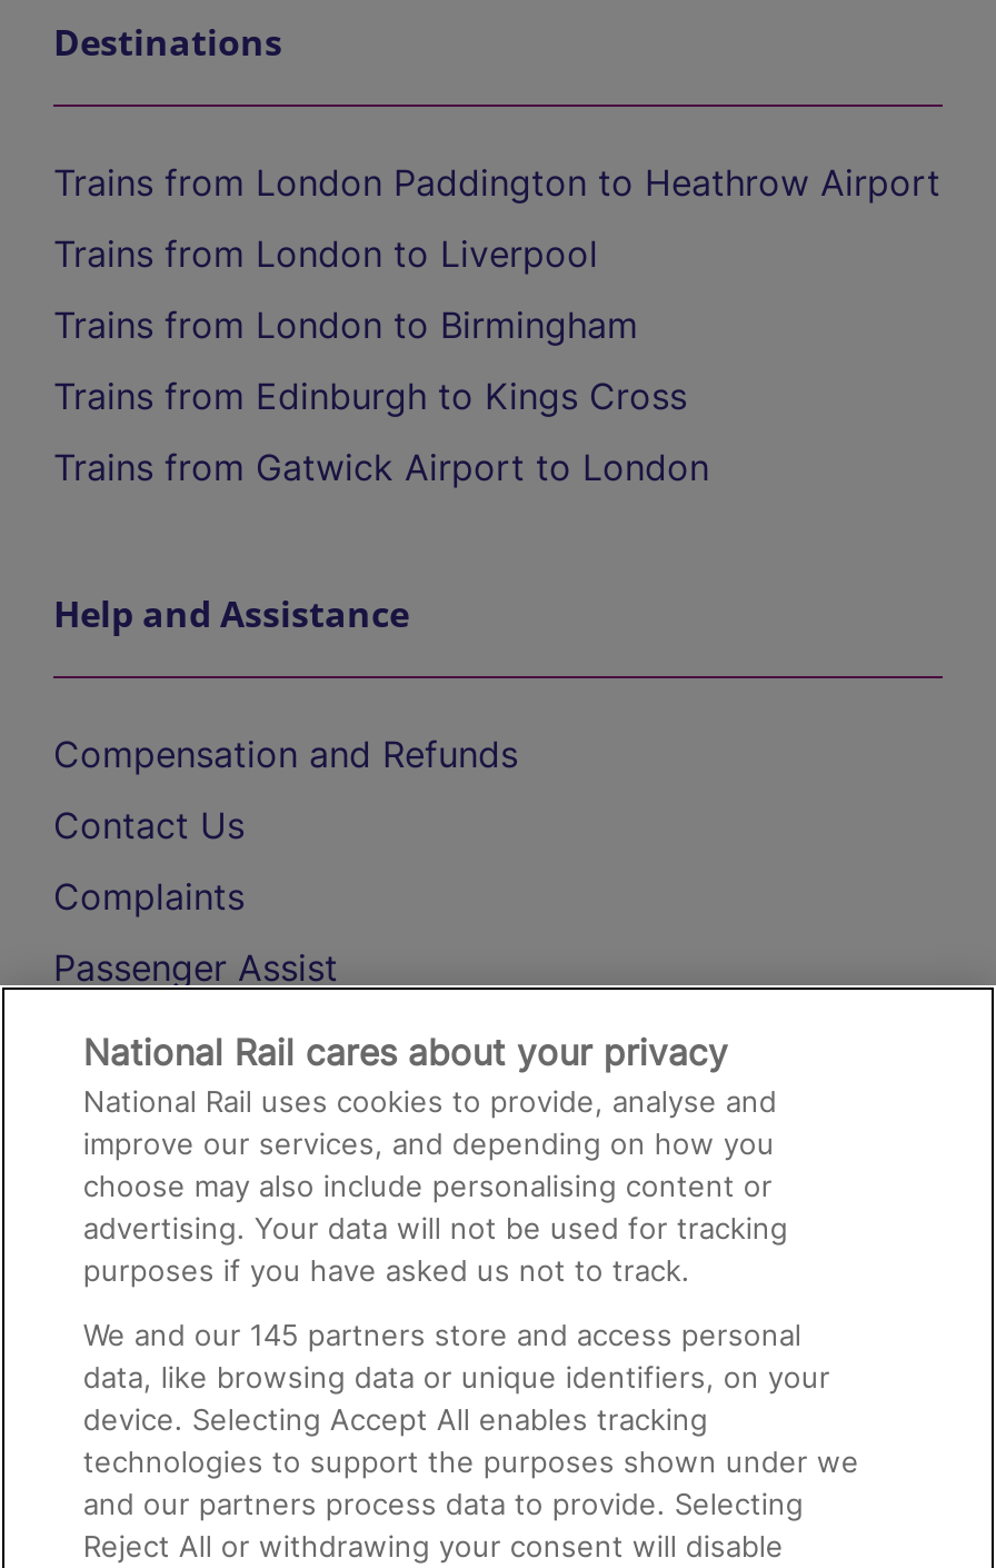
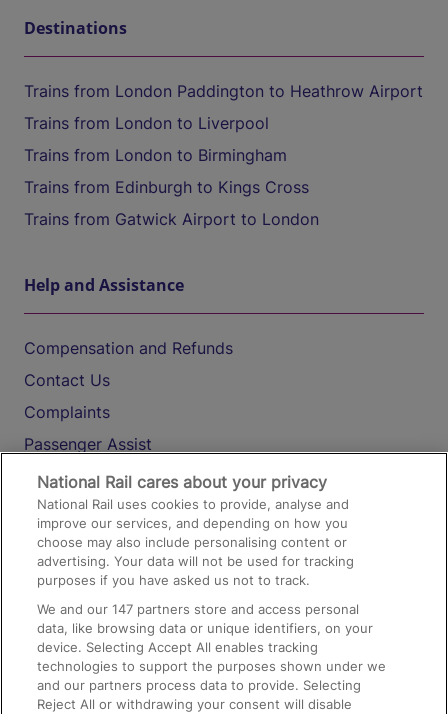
[83,1317,801,1352] We and our 145 partners store and access personal -> [37,601,359,617] We and our 147 partners store and access personal

